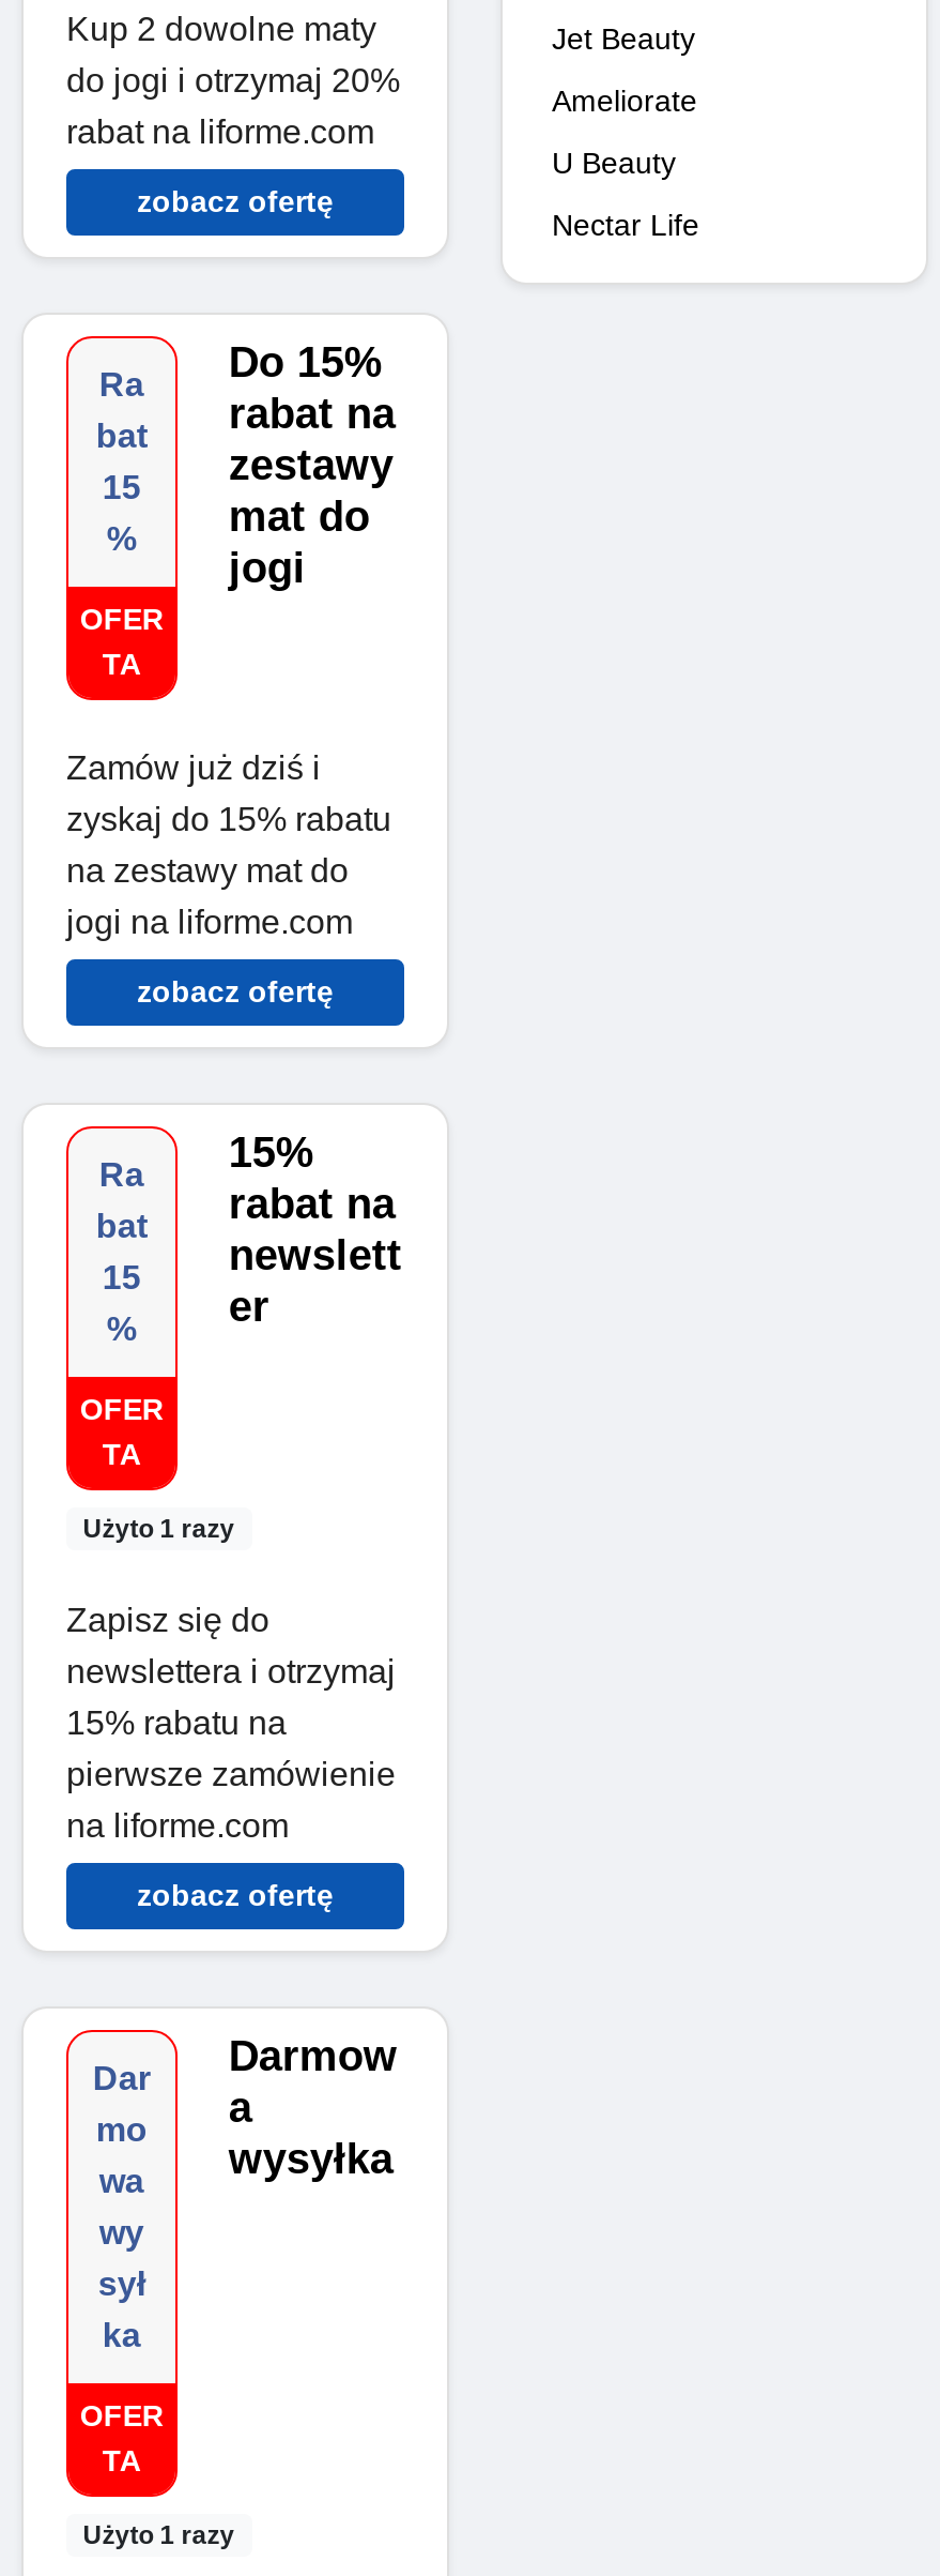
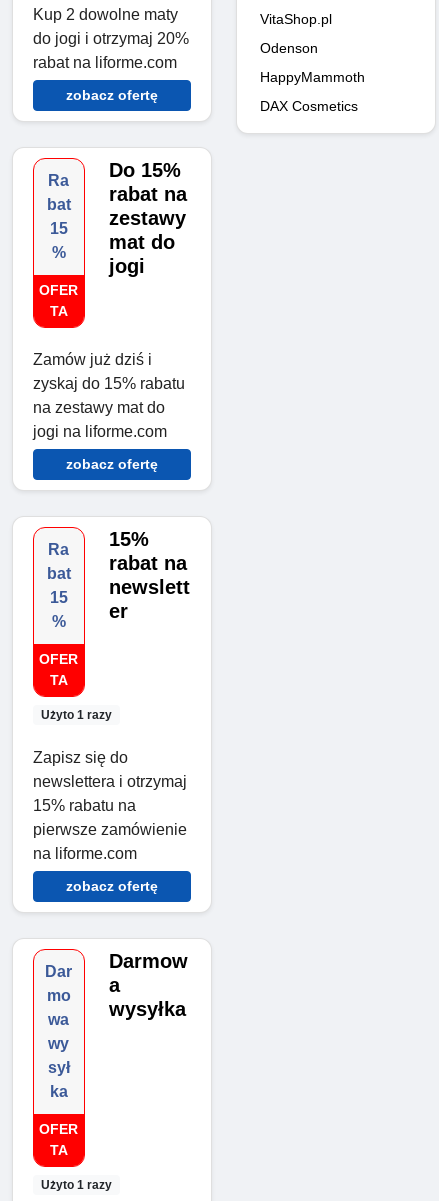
[552,21,695,56] Jet Beauty -> [260,11,332,27] VitaShop.pl
[552,84,697,118] Ameliorate -> [260,40,318,56] Odenson
[552,146,676,180] U Beauty -> [260,69,365,85] HappyMammoth
[552,208,699,242] Nectar Life -> [260,98,358,114] DAX Cosmetics

